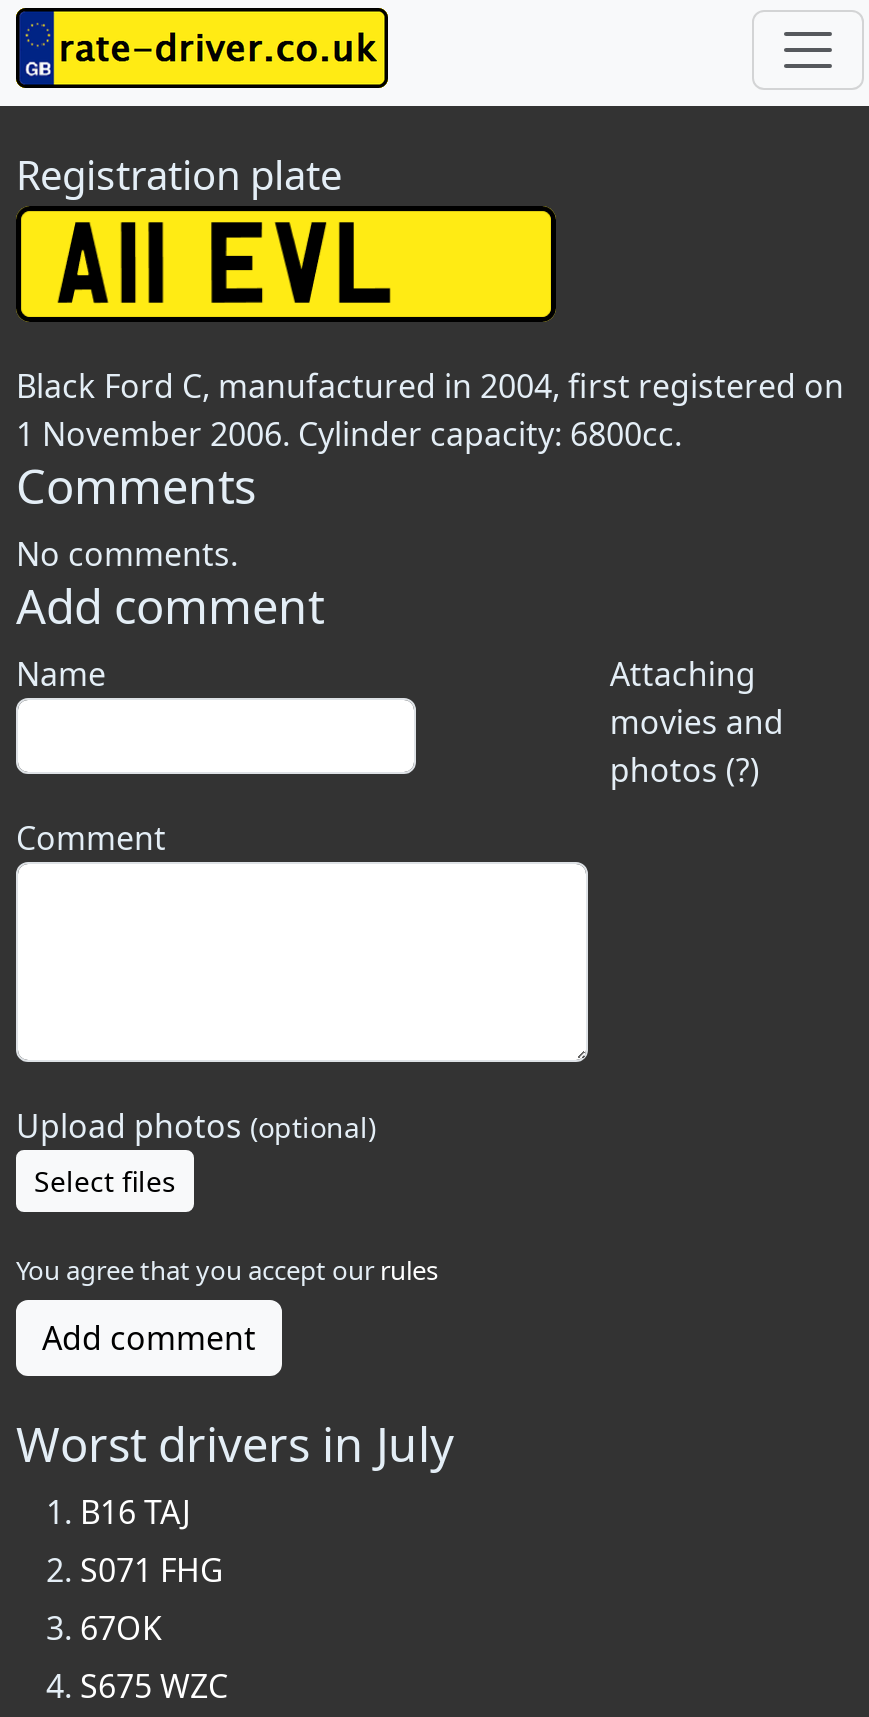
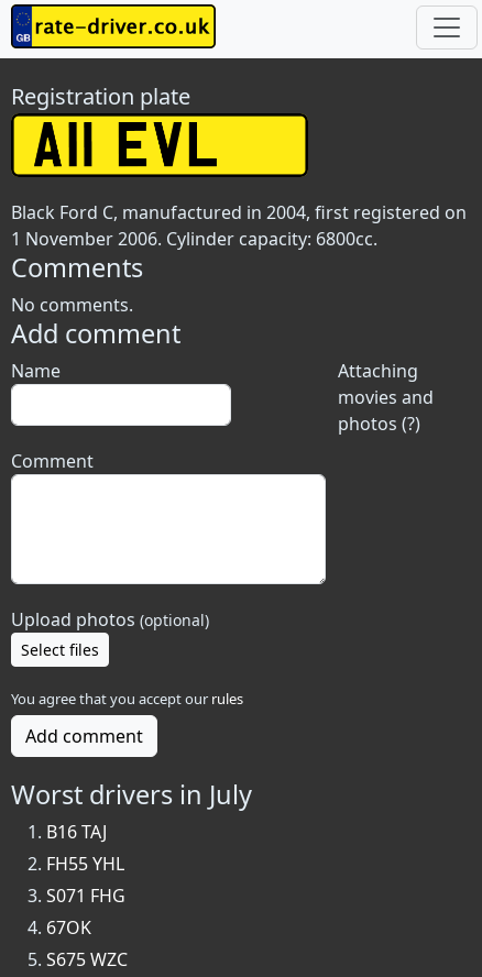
none -> [46,852,124,876] FH55 YHL

